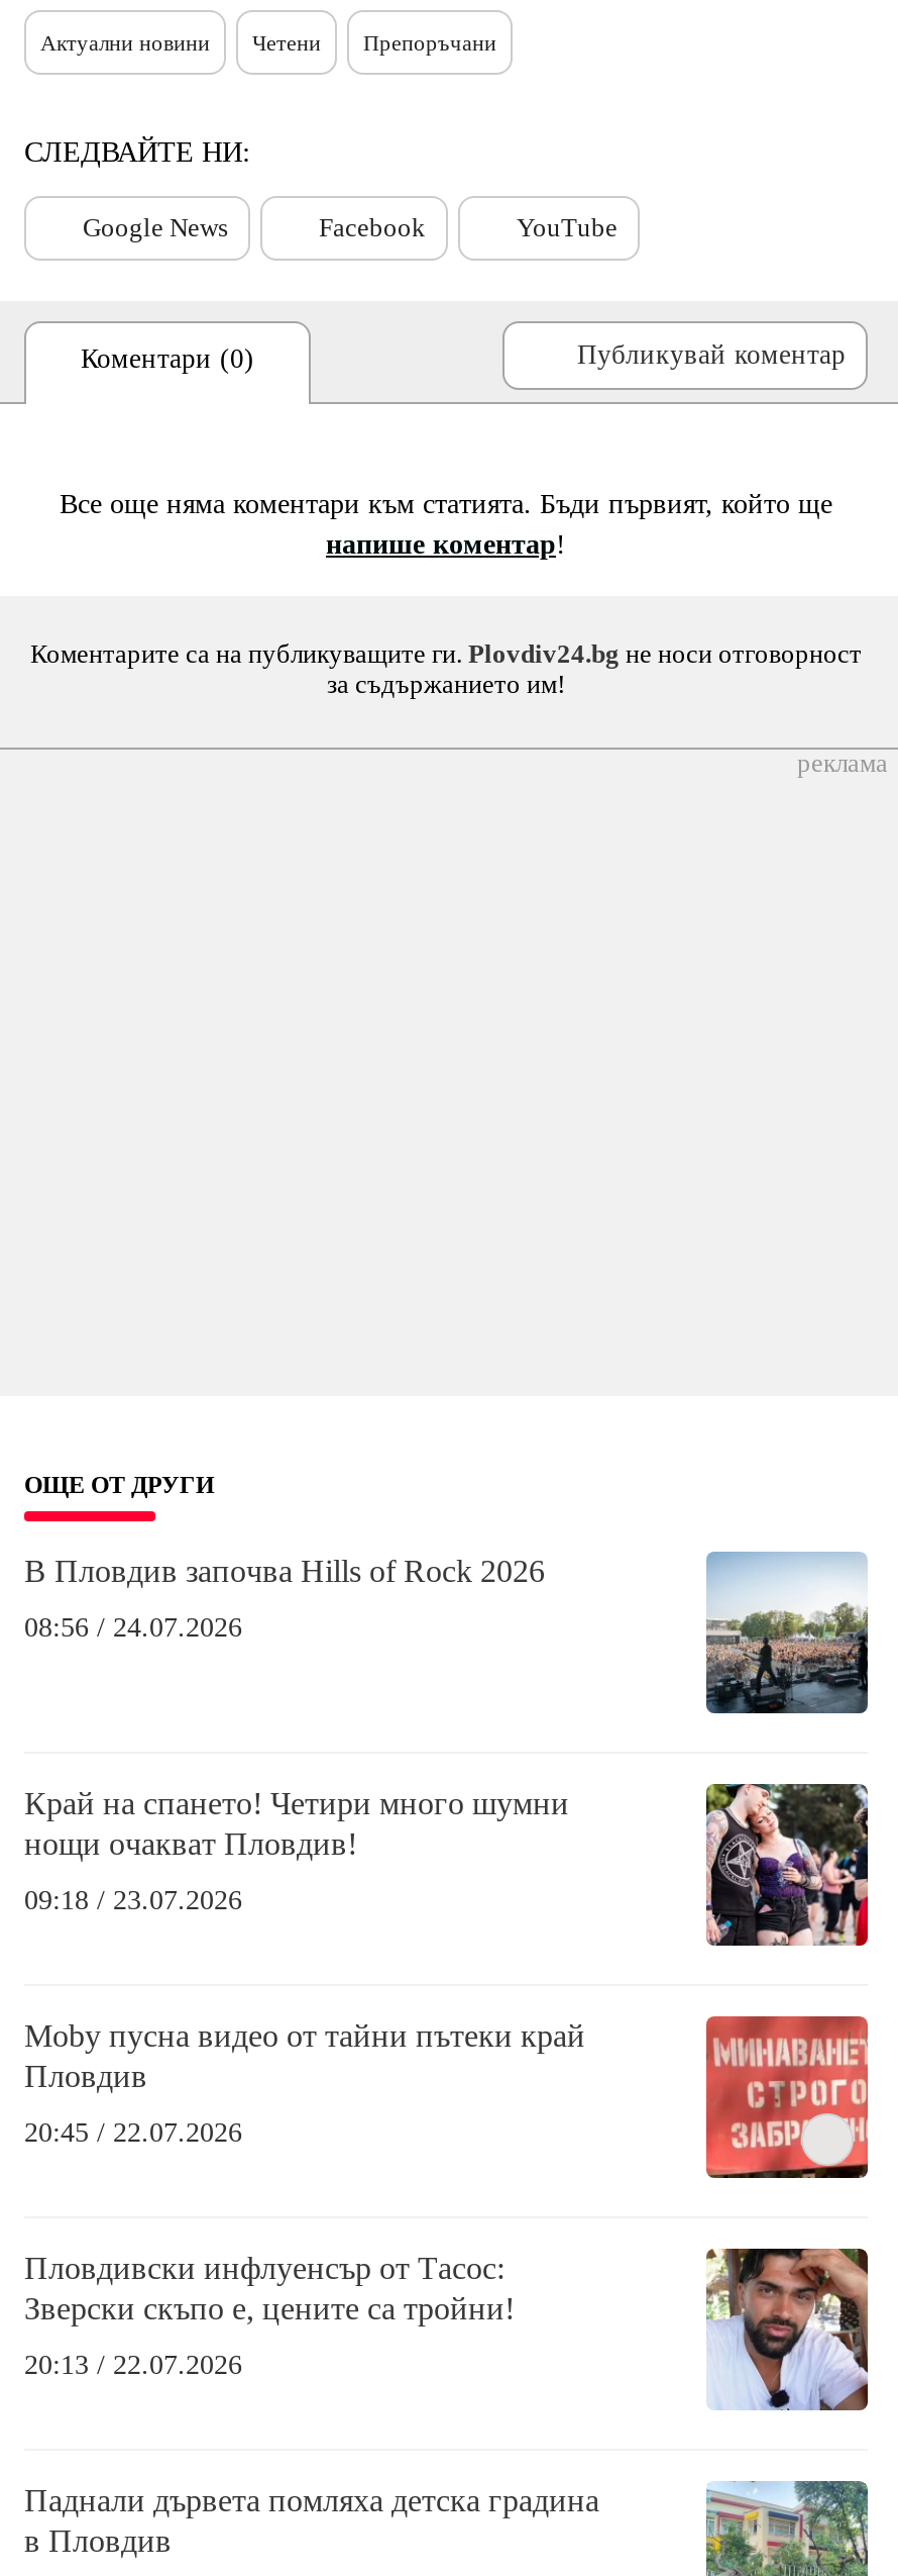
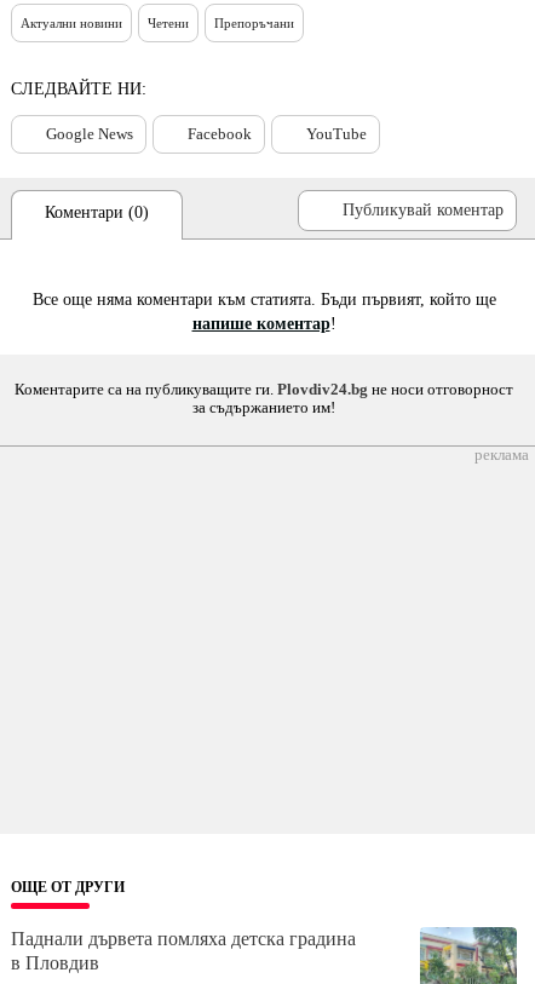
[24,1554,545,1643] В Пловдив започва Hills of Rock 2026 | 08:56 / 24.07.2026 -> none
[706,1552,870,1715] [image] -> none
[24,1786,569,1916] Край на спането! Четири много шумни | нощи очакват Пловдив! | 09:18 / 23.07.2026 -> none
[704,1782,870,1948] [image] -> none
[24,2019,585,2148] Moby пусна видео от тайни пътеки край | Пловдив | 20:45 / 22.07.2026 -> none
[704,2014,870,2180] [image] -> none
[24,2251,515,2380] Пловдивски инфлуенсър от Тасос: | Зверски скъпо е, цените са тройни! | 20:13 / 22.07.2026 -> none
[706,2247,870,2412] [image] -> none

